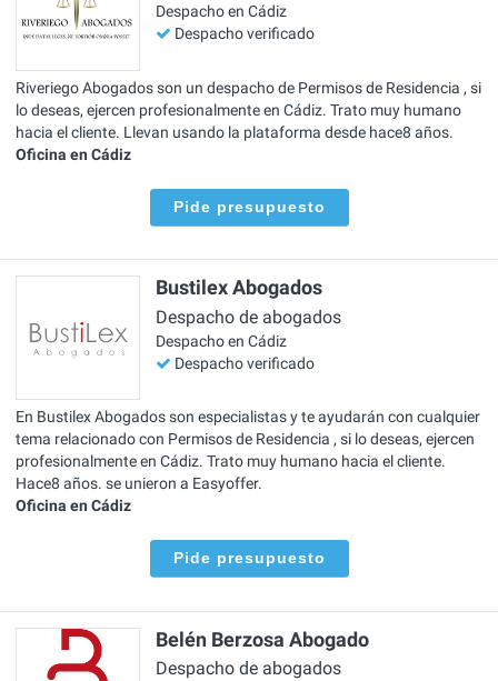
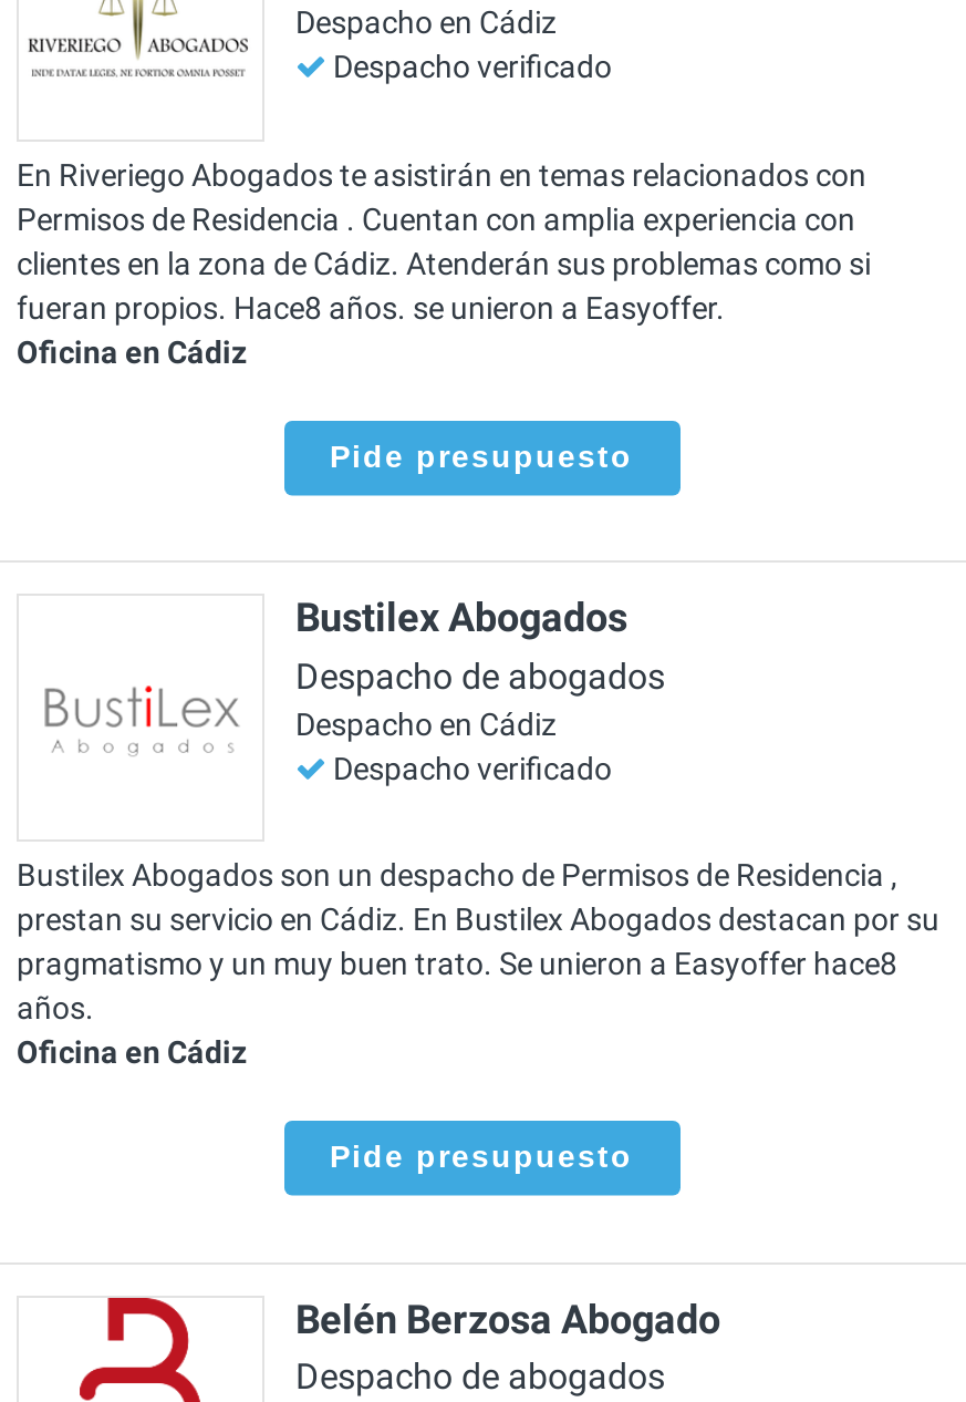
[16,79,481,141] Riveriego Abogados son un despacho de Permisos de Residencia , si | lo deseas, ejercen profesionalmente en Cádiz. Trato muy humano | hacia el cliente. Llevan usando la plataforma desde hace8 años. -> [17,157,871,325] En Riveriego Abogados te asistirán en temas relacionados con | Permisos de Residencia . Cuentan con amplia experiencia con | clientes en la zona de Cádiz. Atenderán sus problemas como si | fueran propios. Hace8 años. se unieron a Easyoffer.
[16,408,480,492] En Bustilex Abogados son especialistas y te ayudarán con cualquier | tema relacionado con Permisos de Residencia , si lo deseas, ejercen | profesionalmente en Cádiz. Trato muy humano hacia el cliente. | Hace8 años. se unieron a Easyoffer. -> [17,858,939,1026] Bustilex Abogados son un despacho de Permisos de Residencia , | prestan su servicio en Cádiz. En Bustilex Abogados destacan por su | pragmatismo y un muy buen trato. Se unieron a Easyoffer hace8 | años.

